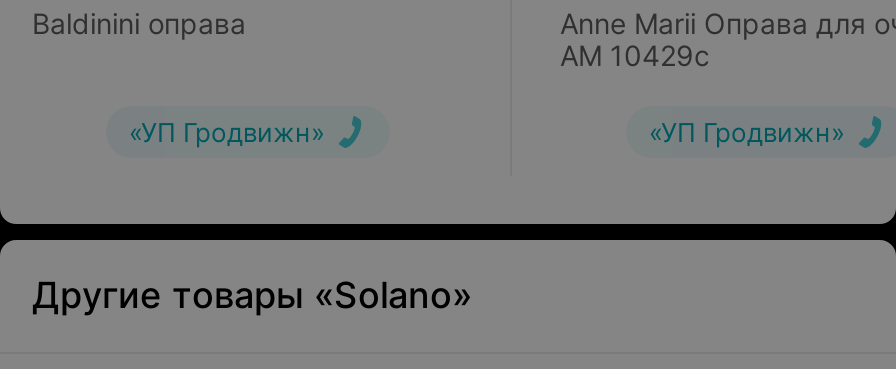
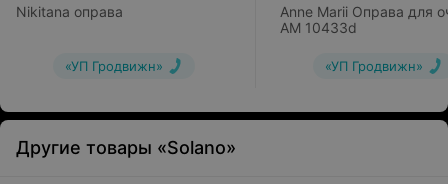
[32,6,246,40] Baldinini оправа -> [16,3,123,20] Nikitana оправа
[560,38,710,72] AM 10429c -> [280,19,357,36] AM 10433d

